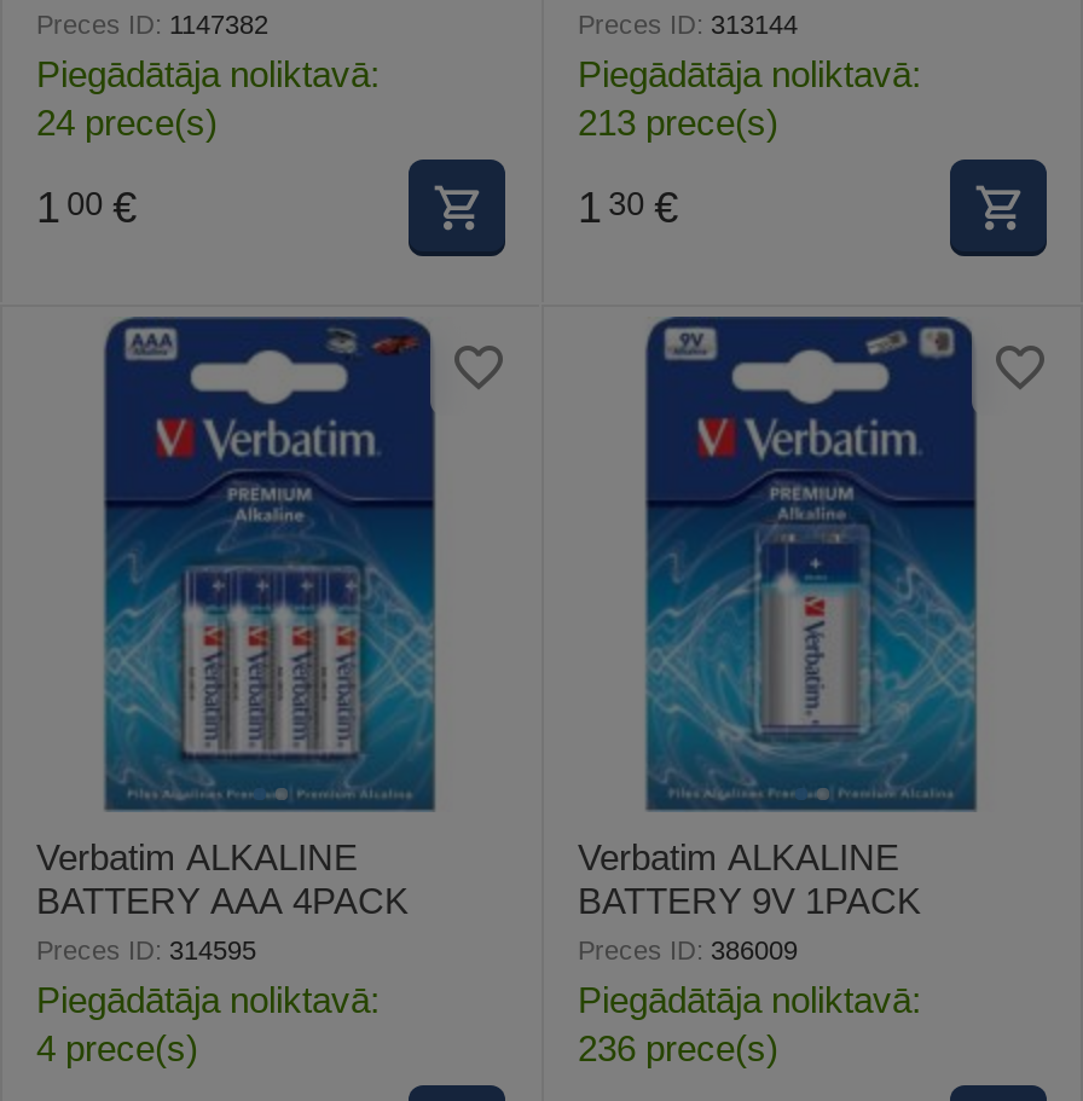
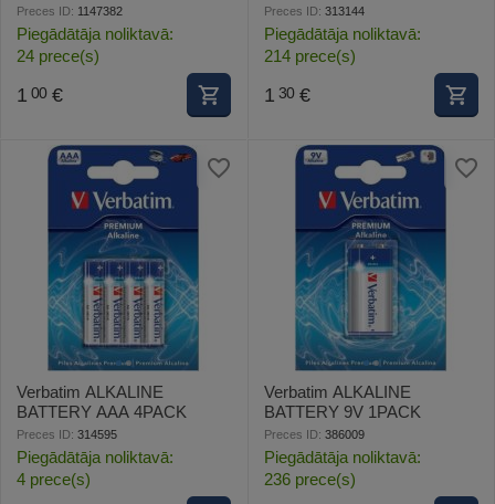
[578,102,778,143] 213 prece(s) -> [264,47,356,65] 214 prece(s)

